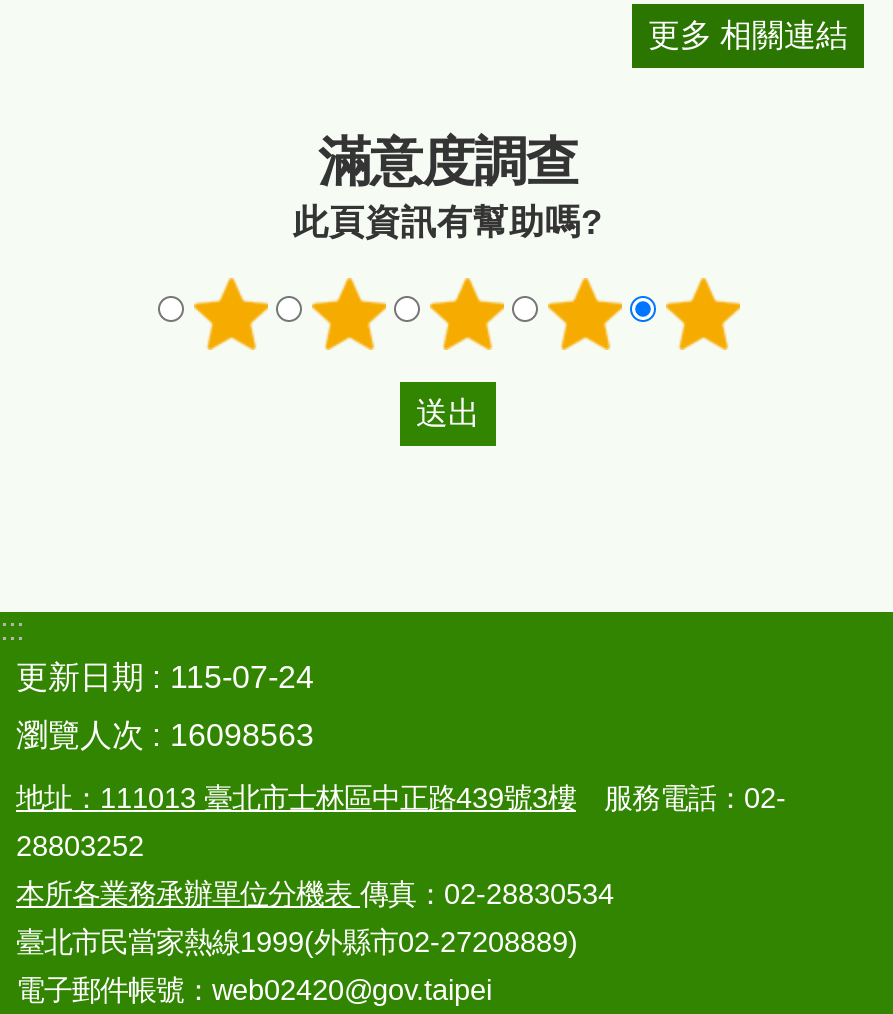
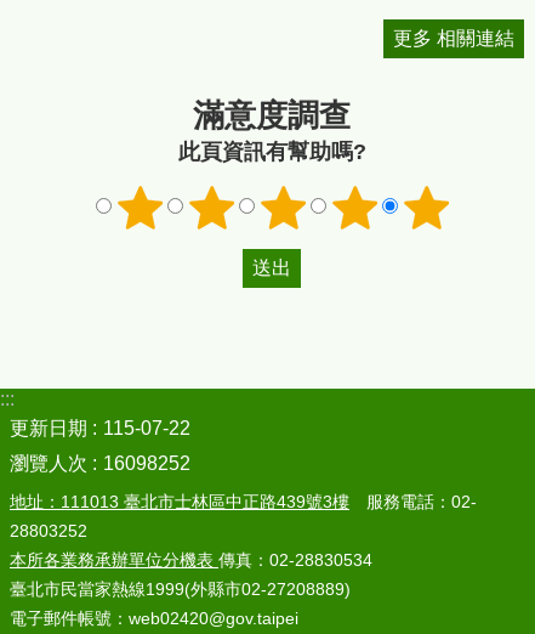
[16,660,314,694] 更新日期 115-07-24 -> [10,418,190,439] 更新日期 115-07-22
[16,718,314,752] 瀏覽人次 16098563 -> [10,454,190,474] 瀏覽人次 16098252

